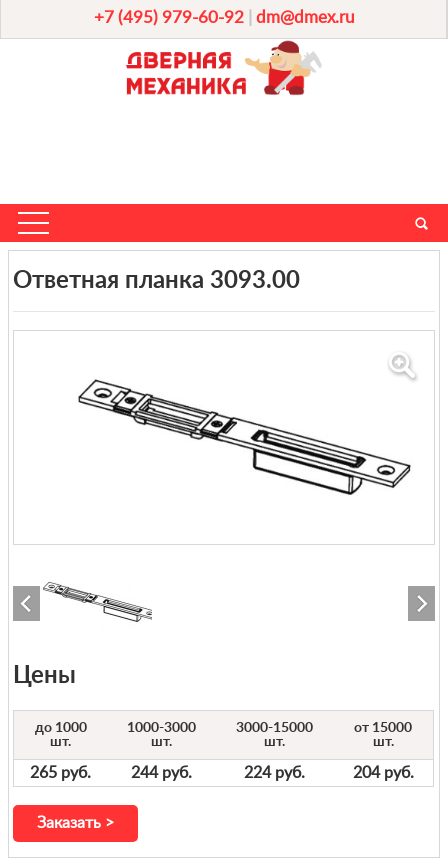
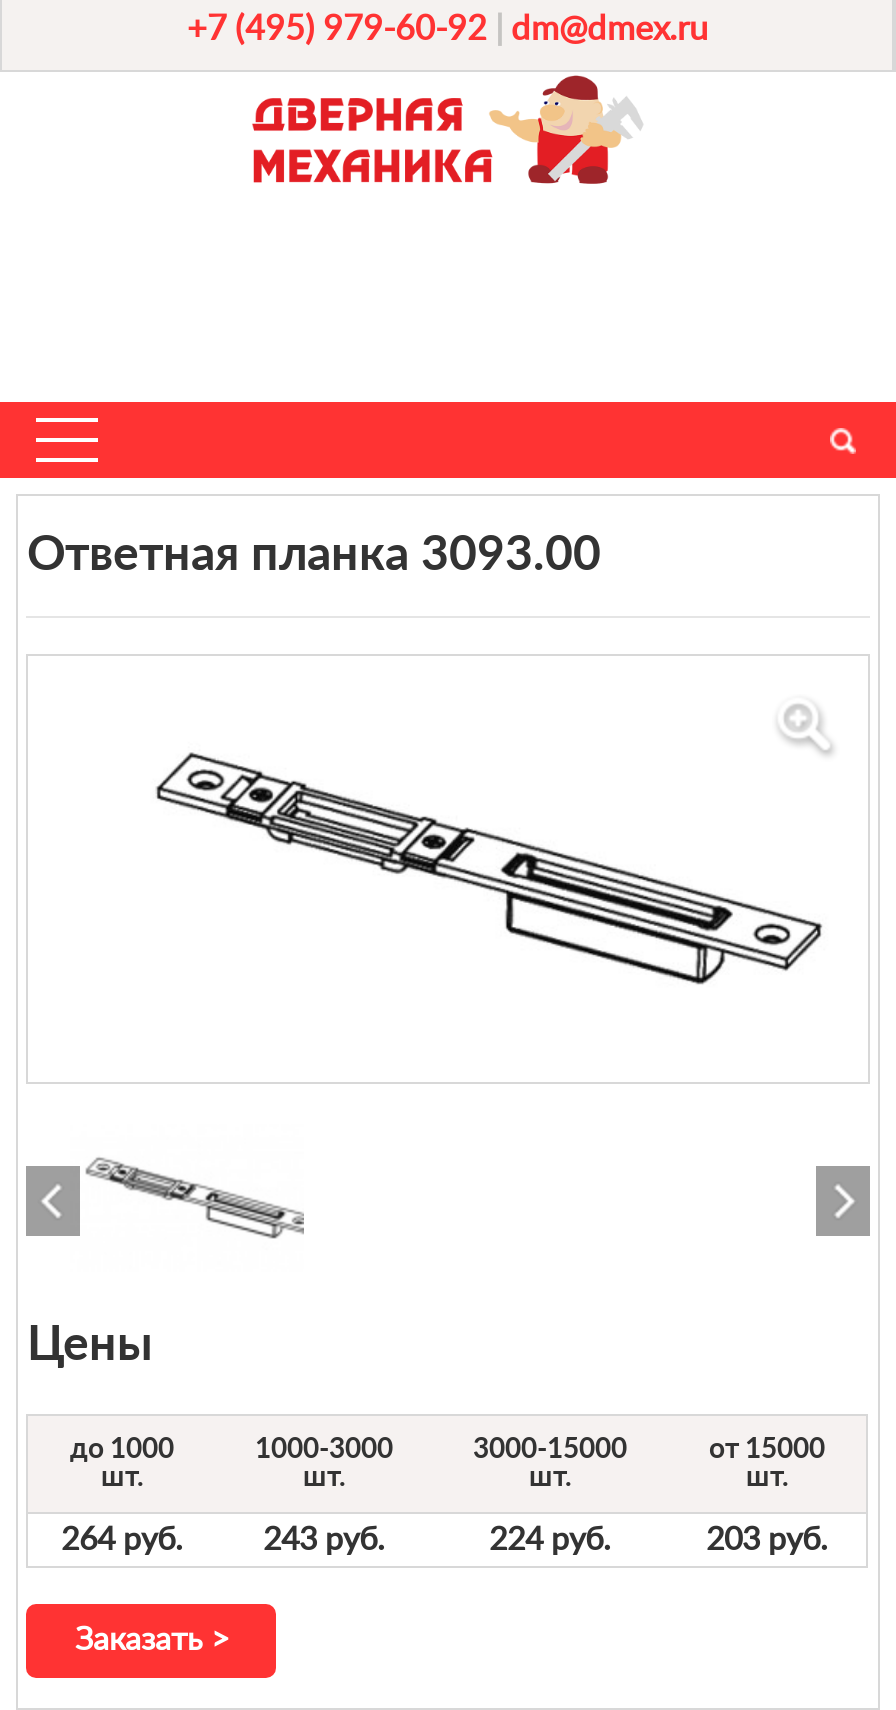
[30,765,91,781] 265 руб. -> [61,1525,183,1557] 264 руб.
[131,765,192,781] 244 руб. -> [263,1525,385,1557] 243 руб.
[353,765,414,781] 204 руб. -> [706,1525,828,1557] 203 руб.

